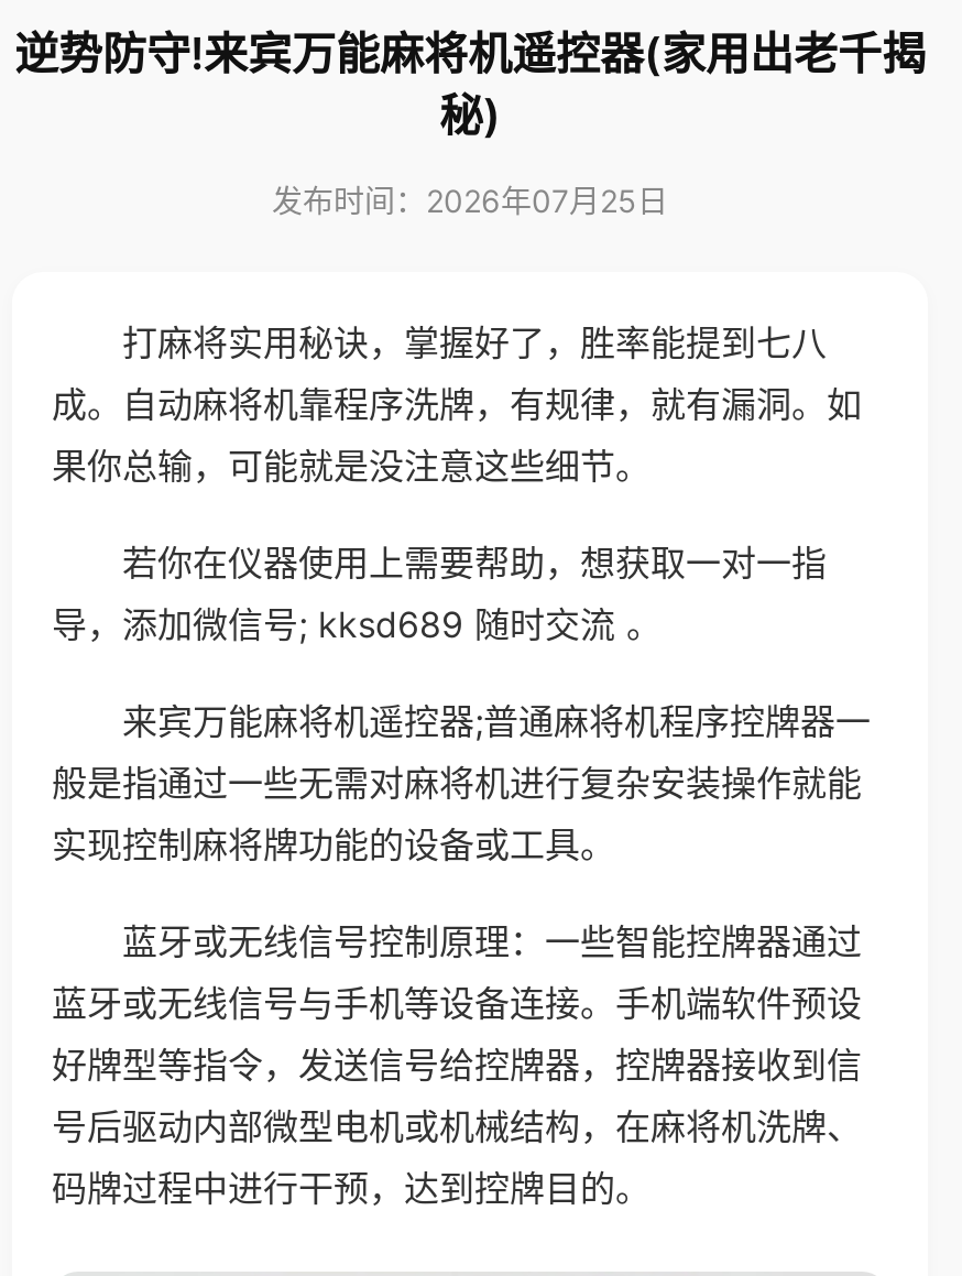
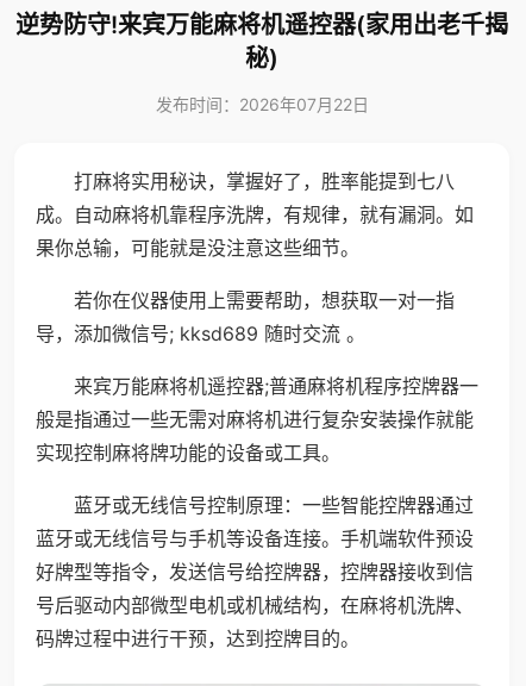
[272,182,668,219] 发布时间：2026年07月25日 -> [155,94,368,114] 发布时间：2026年07月22日

